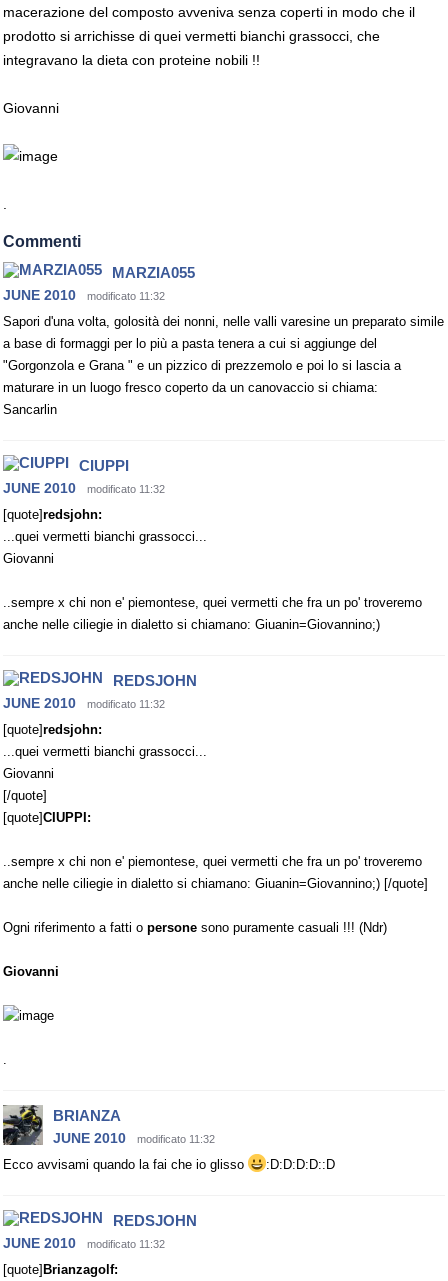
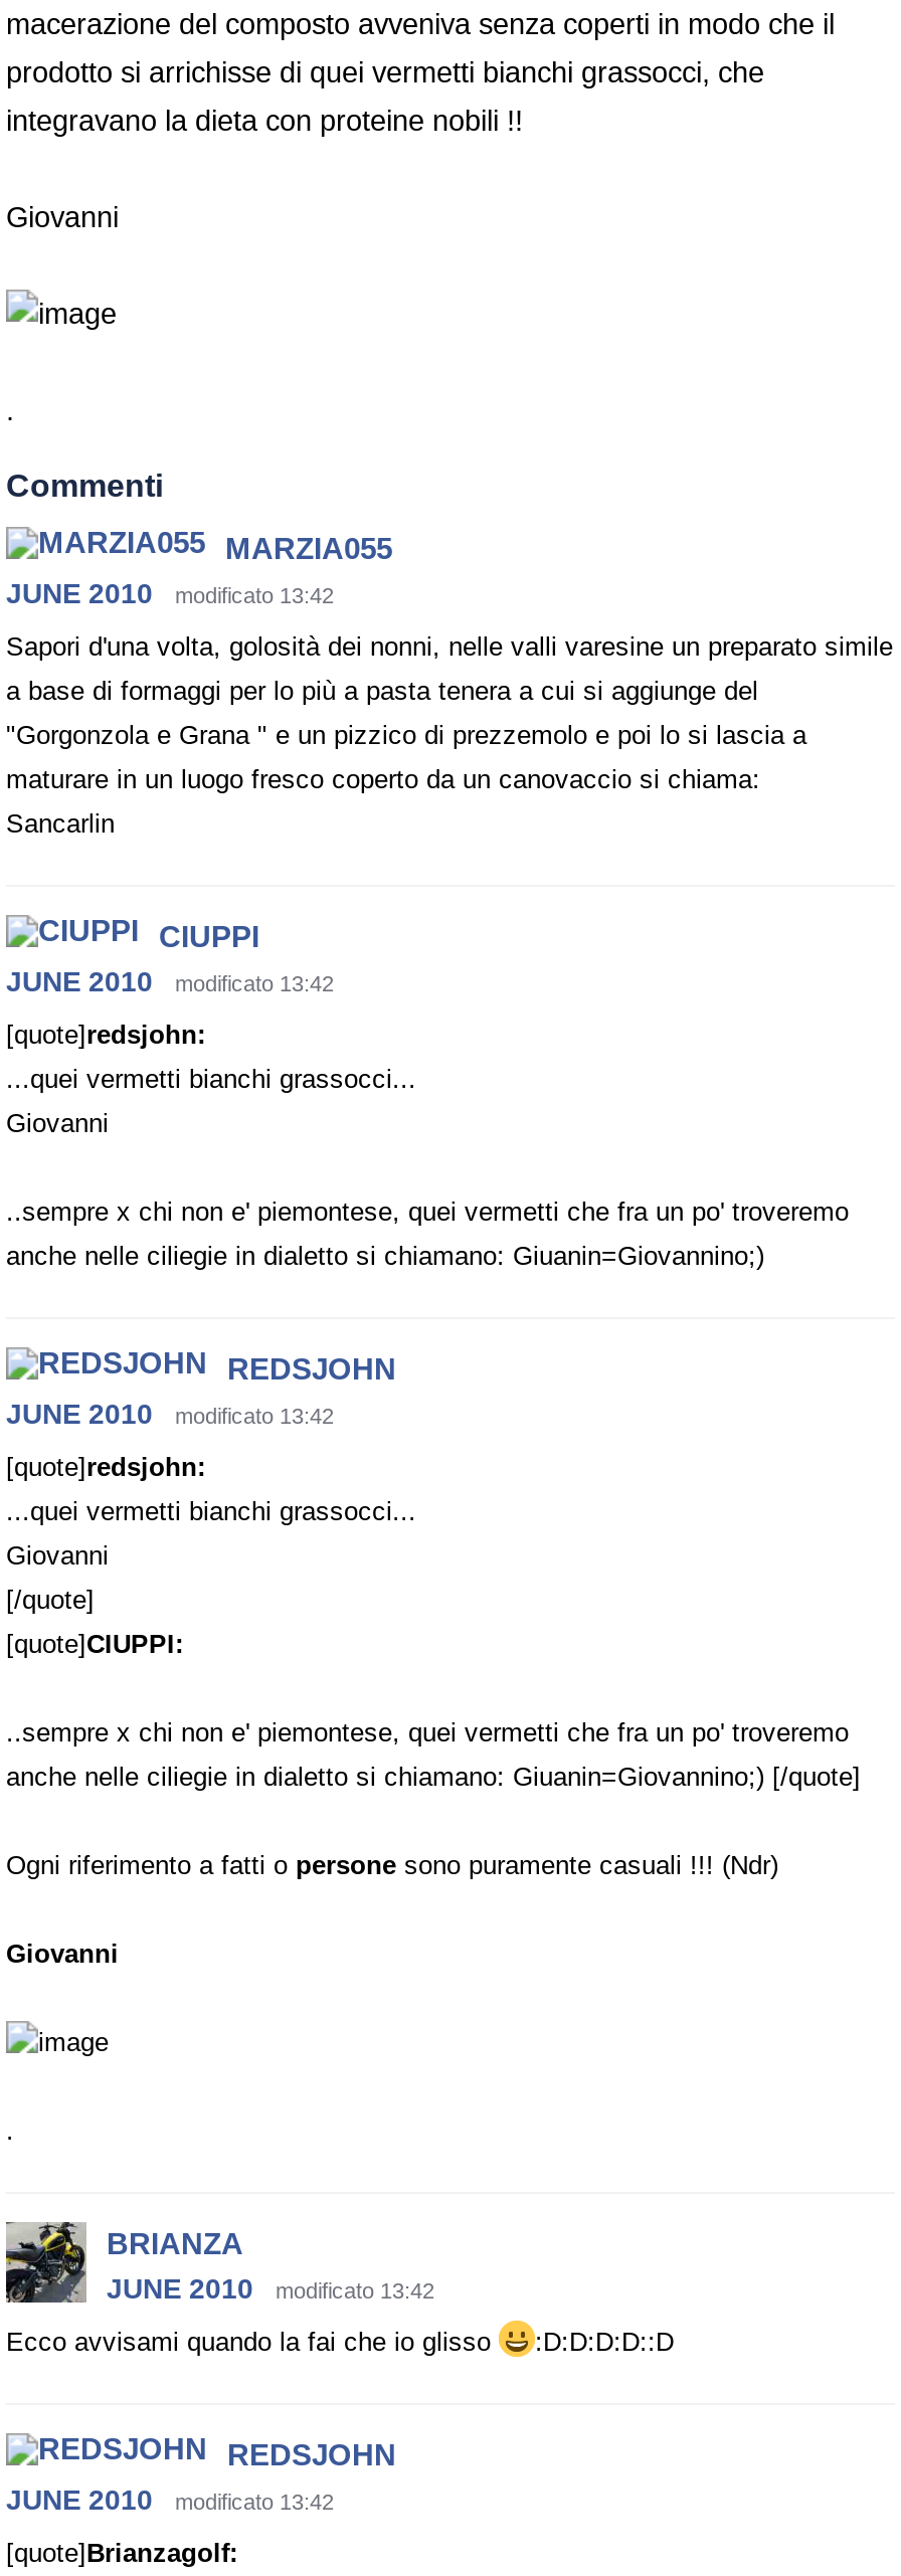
[3,287,165,303] JUNE 2010 modificato 11:32 -> [6,577,334,609] JUNE 2010 modificato 13:42
[3,480,165,496] JUNE 2010 modificato 11:32 -> [6,965,334,997] JUNE 2010 modificato 13:42
[3,695,165,711] JUNE 2010 modificato 11:32 -> [6,1398,334,1430] JUNE 2010 modificato 13:42
[53,1130,215,1146] JUNE 2010 modificato 11:32 -> [107,2272,434,2305] JUNE 2010 modificato 13:42
[3,1235,165,1251] JUNE 2010 modificato 11:32 -> [6,2483,334,2516] JUNE 2010 modificato 13:42

